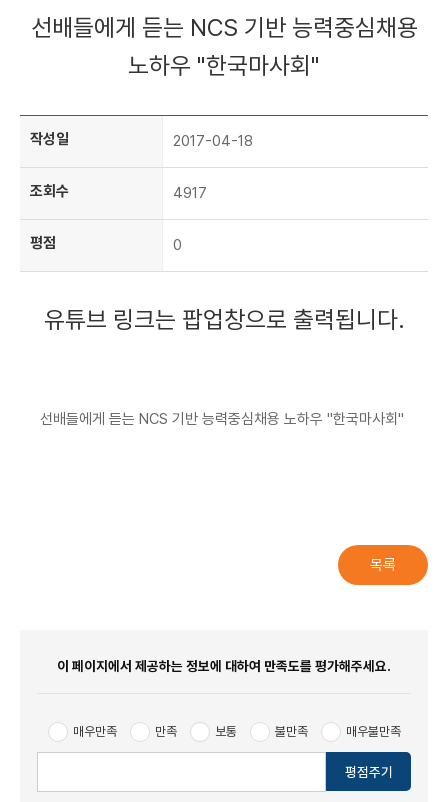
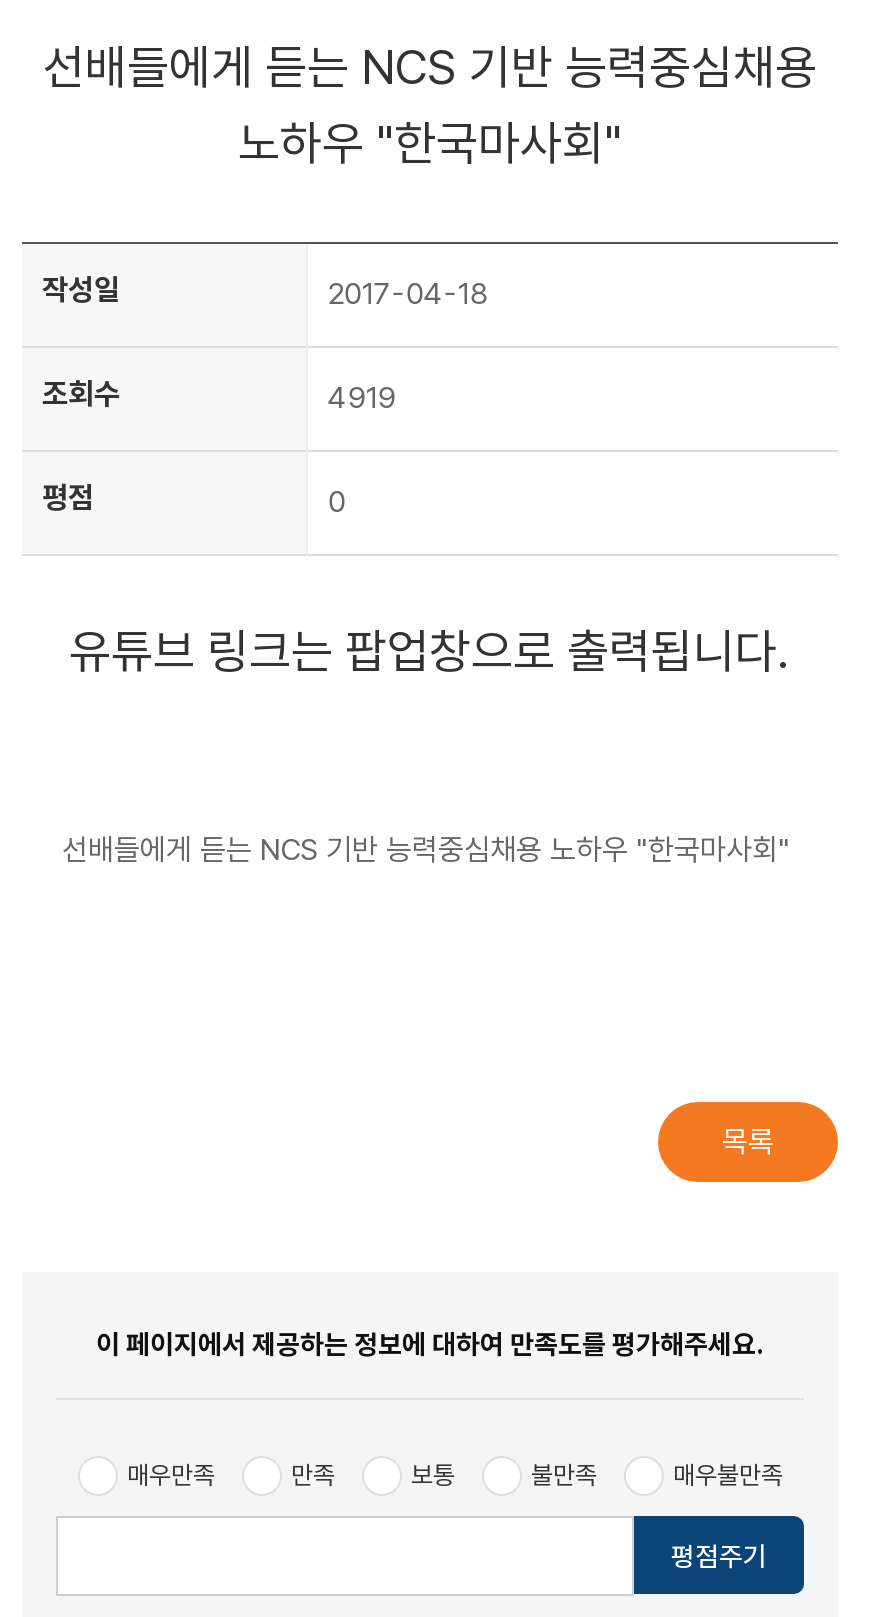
[173,183,207,201] 4917 -> [328,379,396,415] 4919

